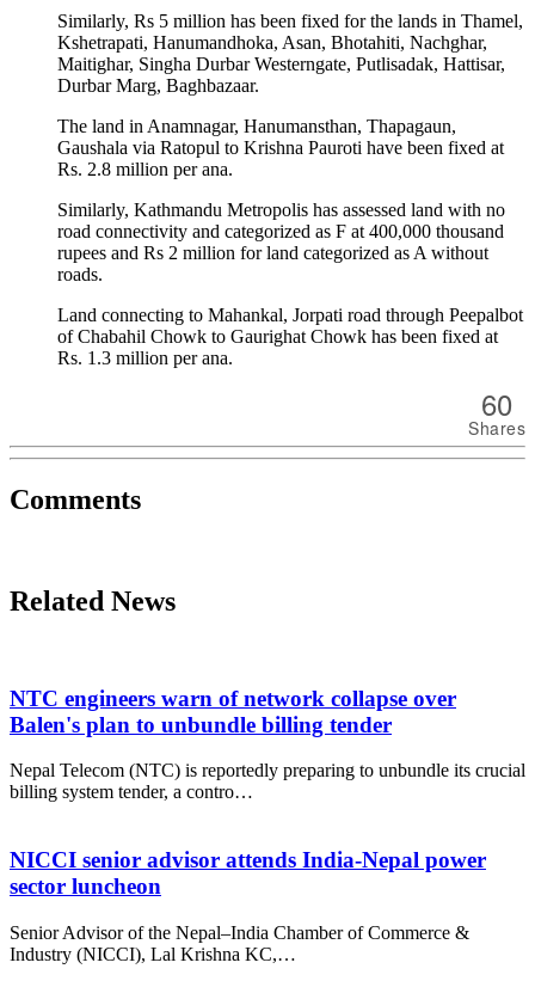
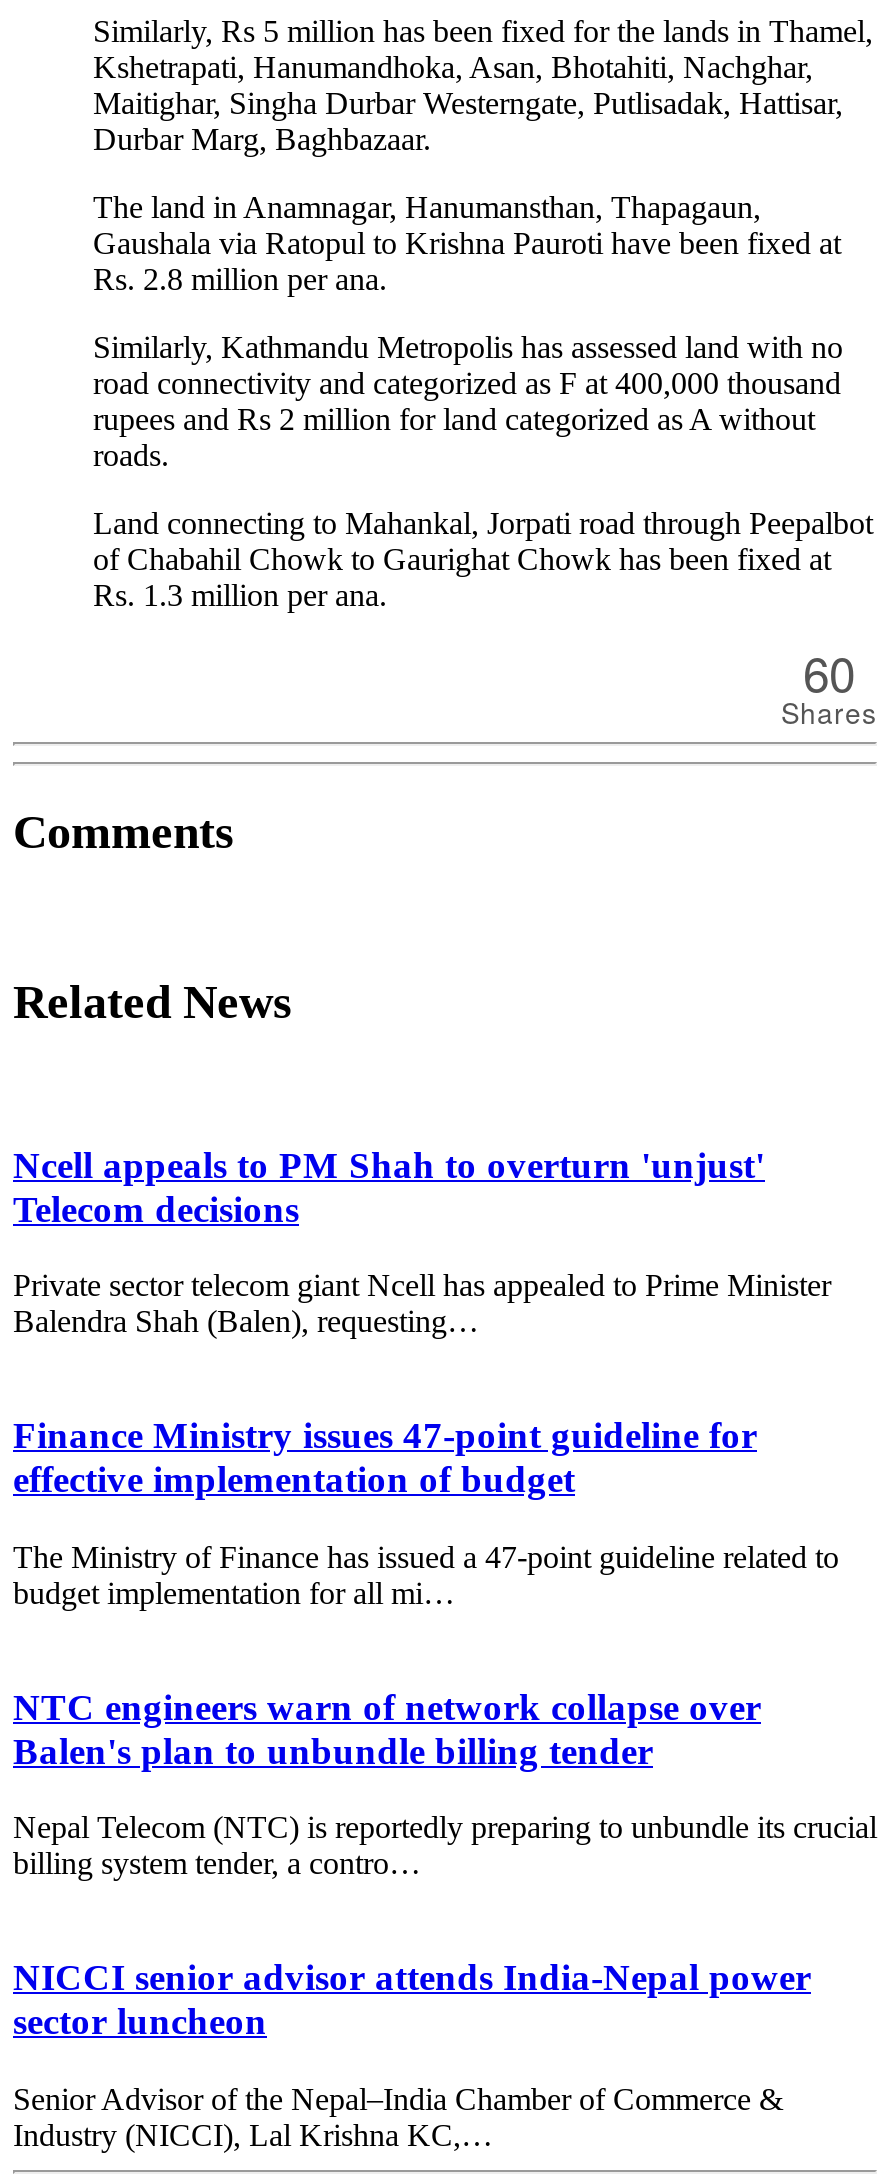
none -> [13,1143,839,1610] Ncell appeals to PM Shah to overturn 'unjust' | Telecom decisions | Private sector telecom giant Ncell has appealed to Prime Minister | Balendra Shah (Balen), requesting… | Finance Ministry issues 47-point guideline for | effective implementation of budget | The Ministry of Finance has issued a 47-point guideline related to | budget implementation for all mi…

